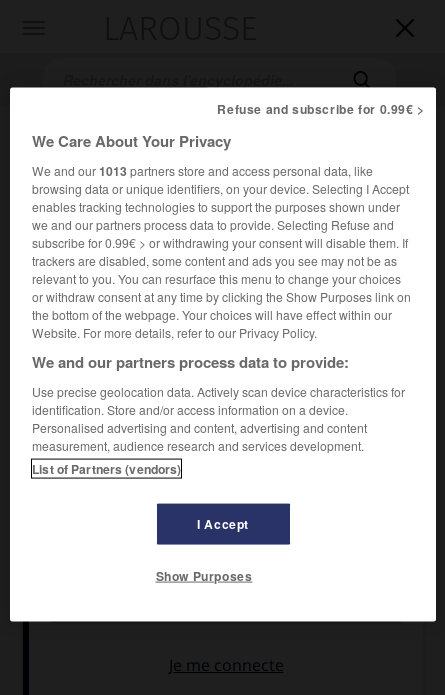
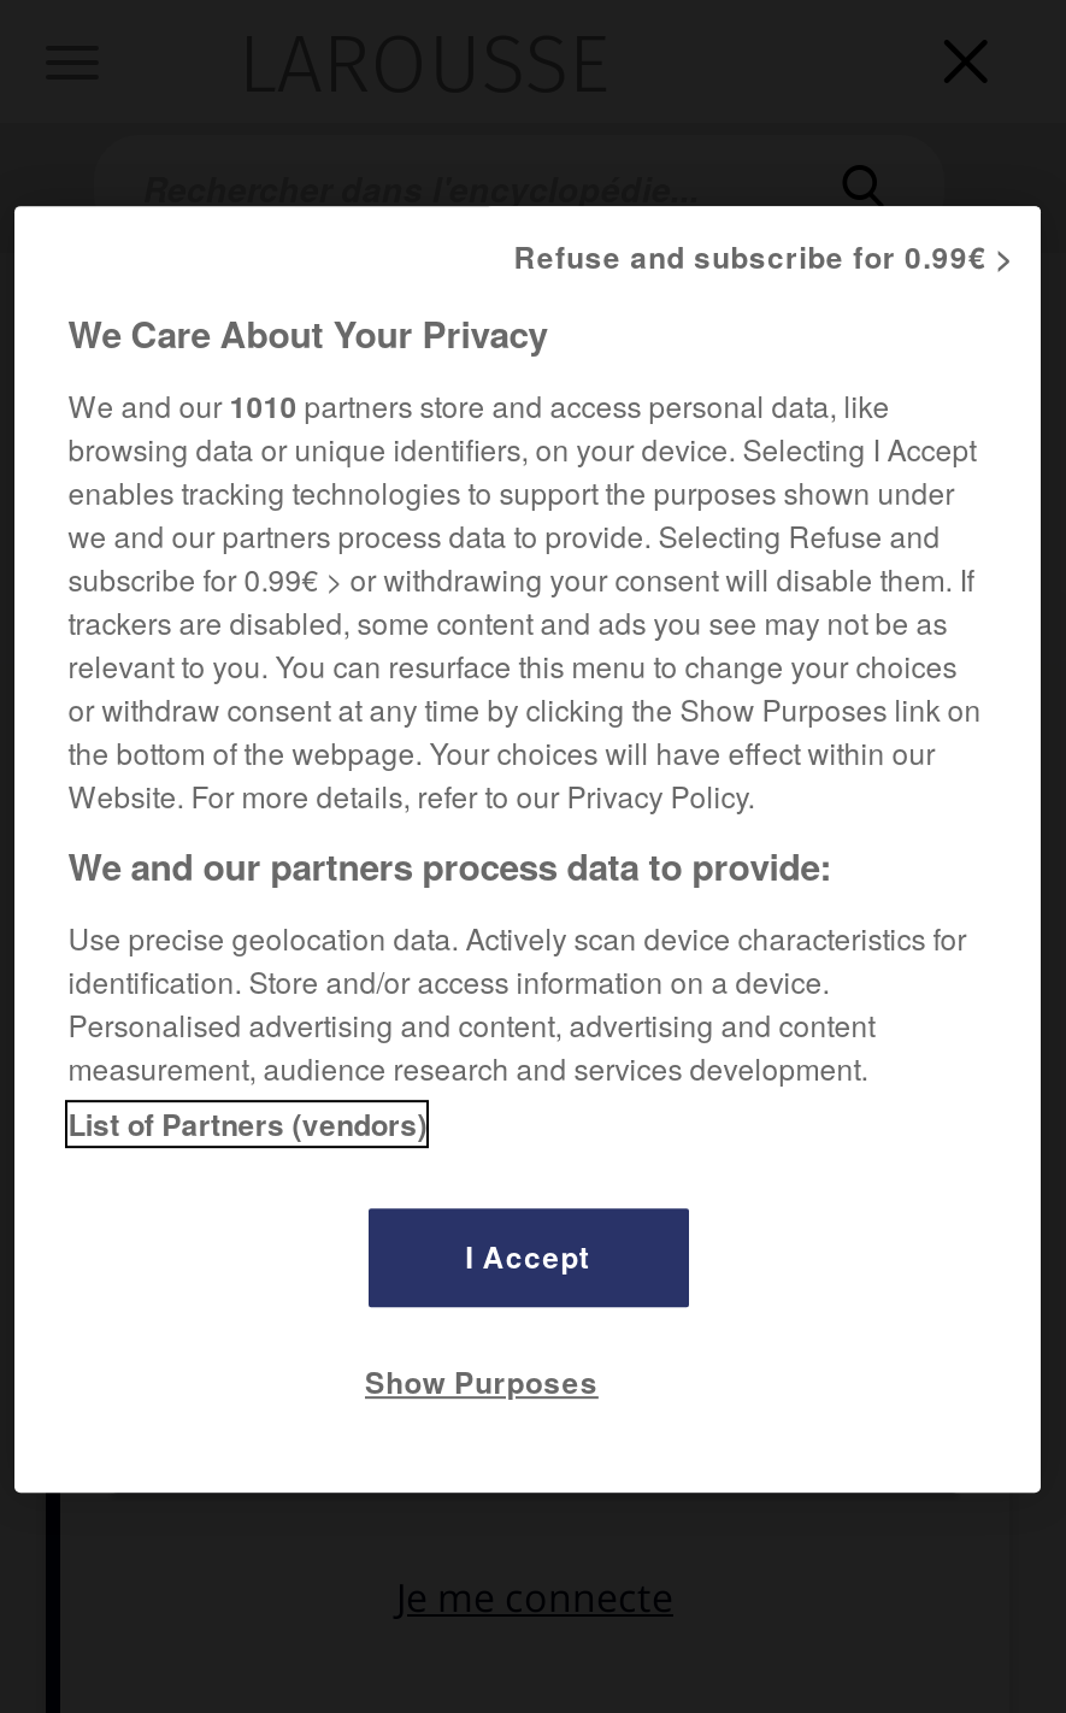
[32,162,373,180] We and our 1013 partners store and access personal data, like -> [68,385,889,429] We and our 1010 partners store and access personal data, like

